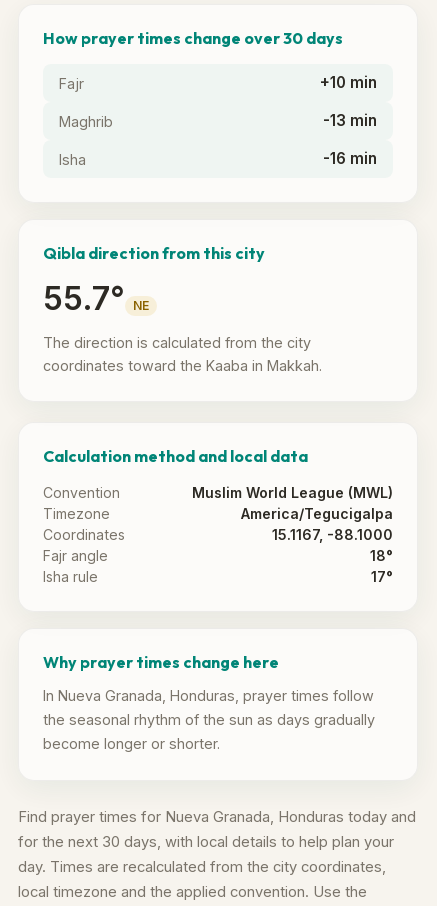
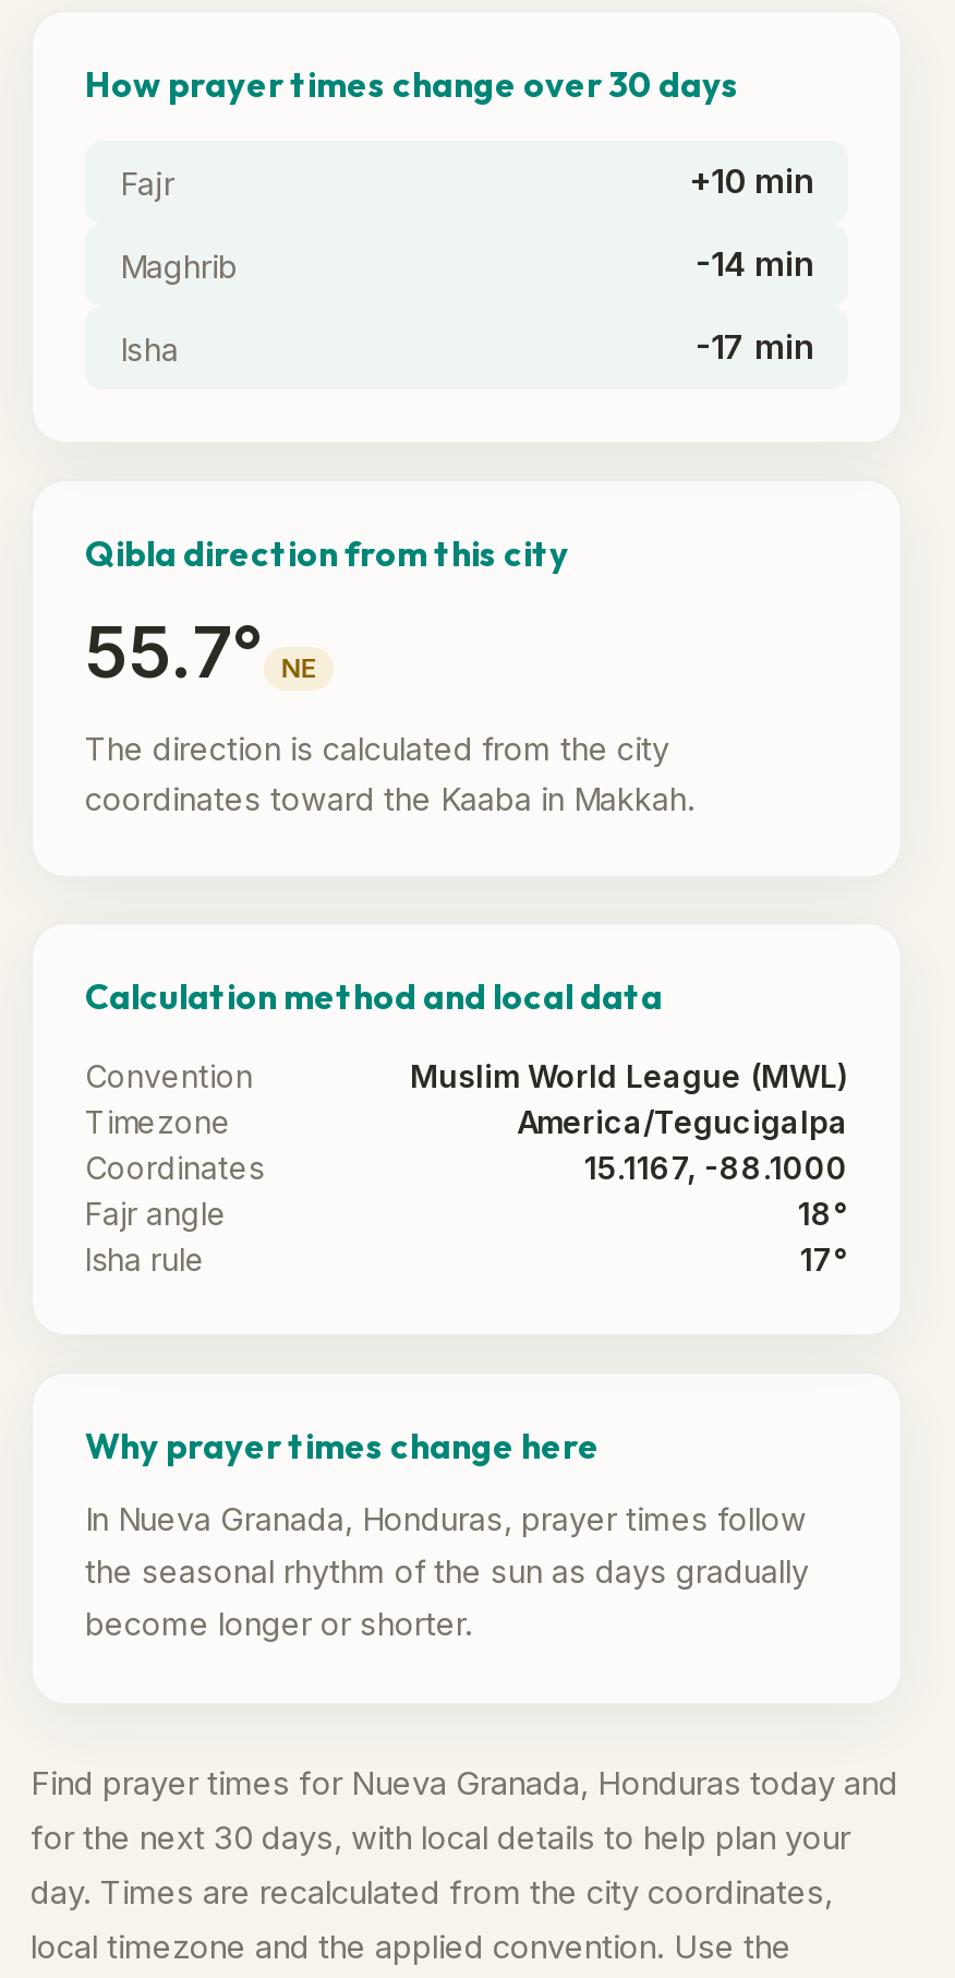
[323,111,377,130] -13 min -> [696,243,813,285] -14 min
[323,149,377,168] -16 min -> [696,326,813,368] -17 min

